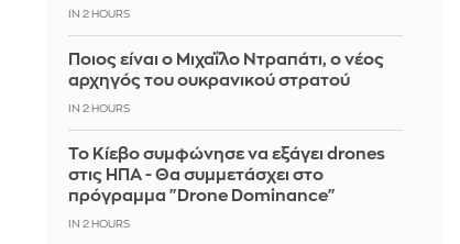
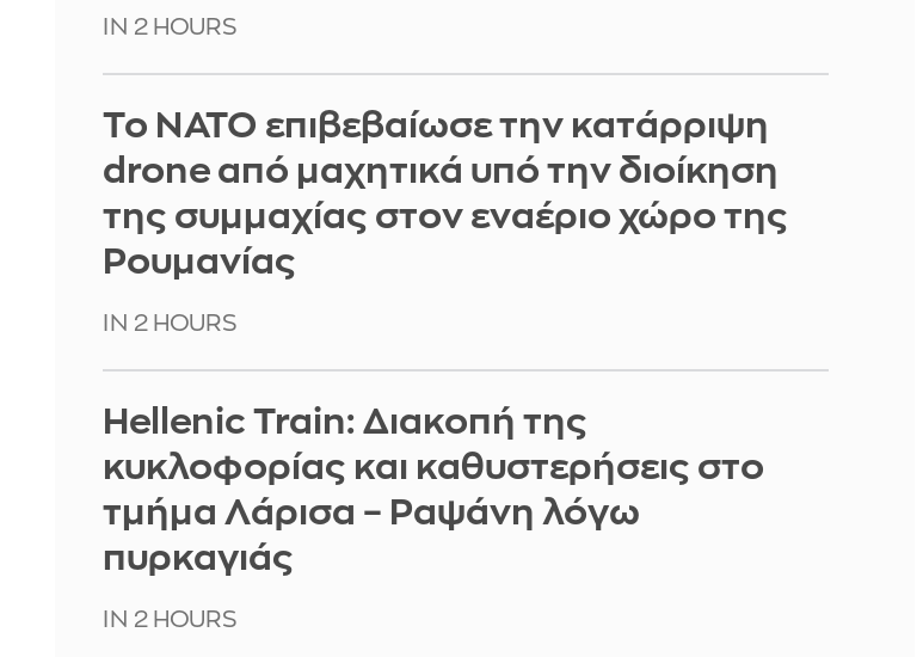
[68,51,384,89] Ποιος είναι ο Μιχαΐλο Ντραπάτι, ο νέος | αρχηγός του ουκρανικού στρατού -> [103,108,788,280] Το ΝΑΤΟ επιβεβαίωσε την κατάρριψη | drone από μαχητικά υπό την διοίκηση | της συμμαχίας στον εναέριο χώρο της | Ρουμανίας
[68,146,385,204] Το Κίεβο συμφώνησε να εξάγει drones | στις ΗΠΑ - Θα συμμετάσχει στο | πρόγραμμα "Drone Dominance" -> [103,404,764,576] Hellenic Train: Διακοπή της | κυκλοφορίας και καθυστερήσεις στο | τμήμα Λάρισα – Ραψάνη λόγω | πυρκαγιάς

